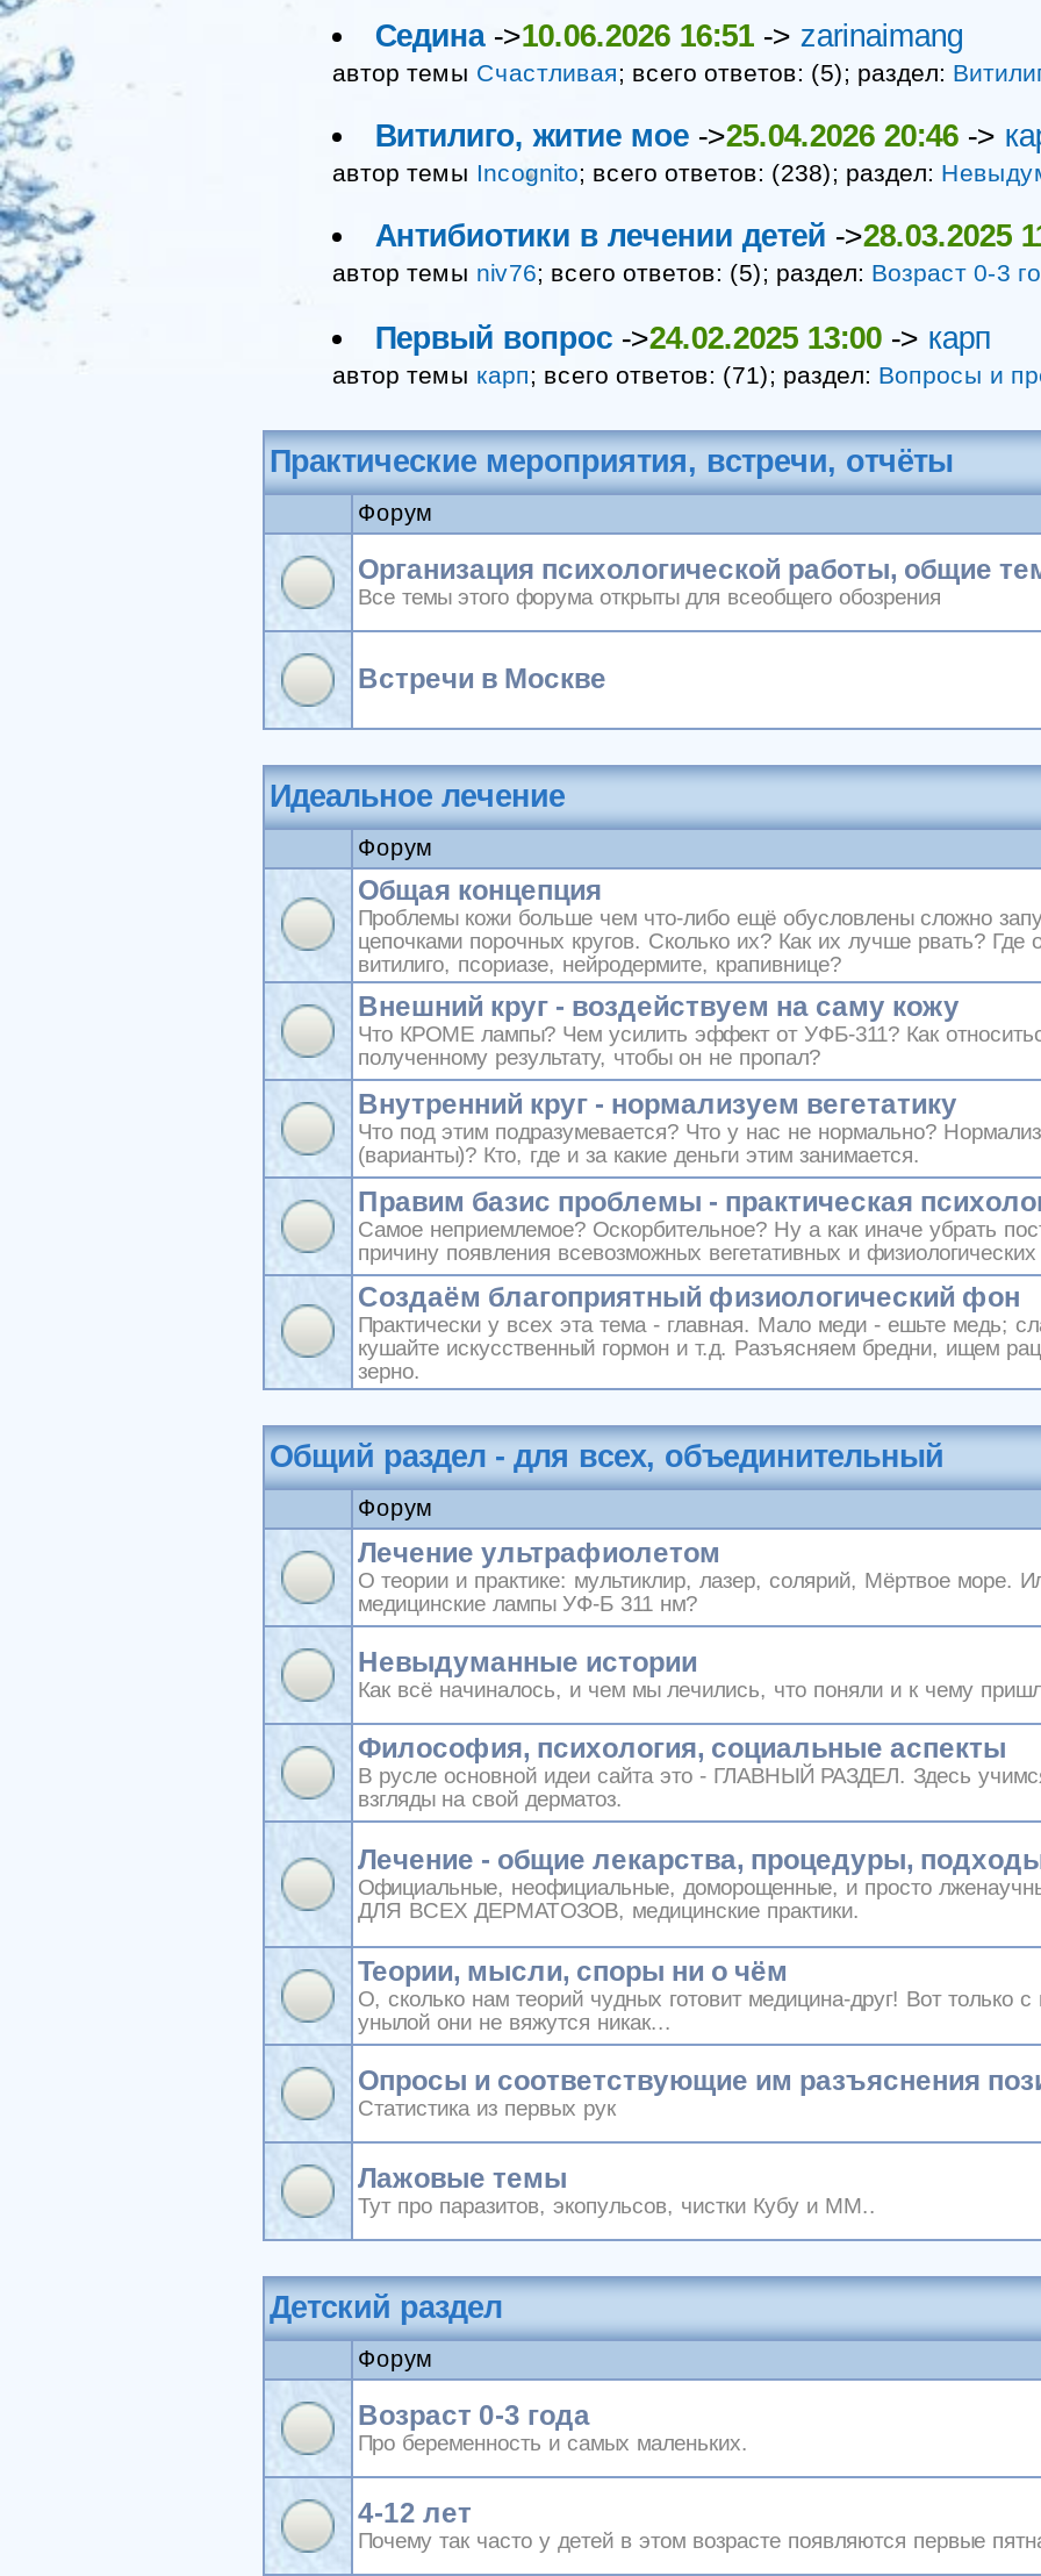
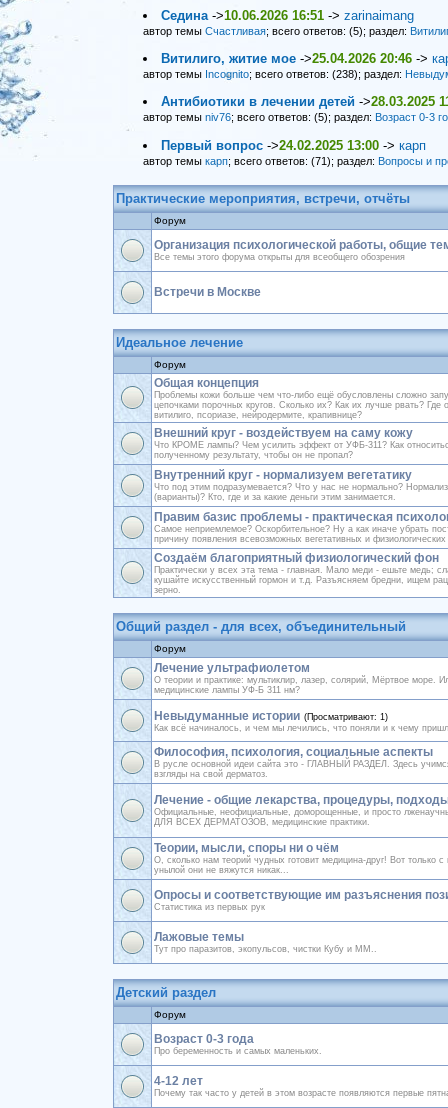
[358,1646,697,1679] Невыдуманные истории -> [154,709,388,723] Невыдуманные истории (Просматривают: 1)

